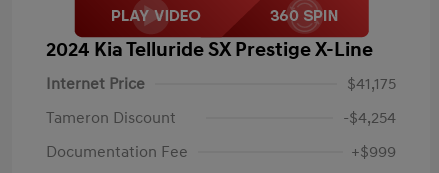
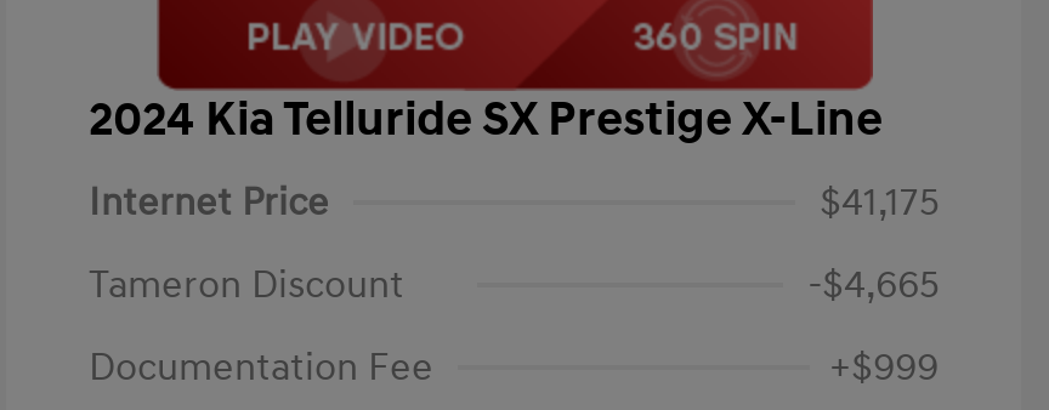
[343,108,396,128] -$4,254 -> [807,261,939,310] -$4,665

